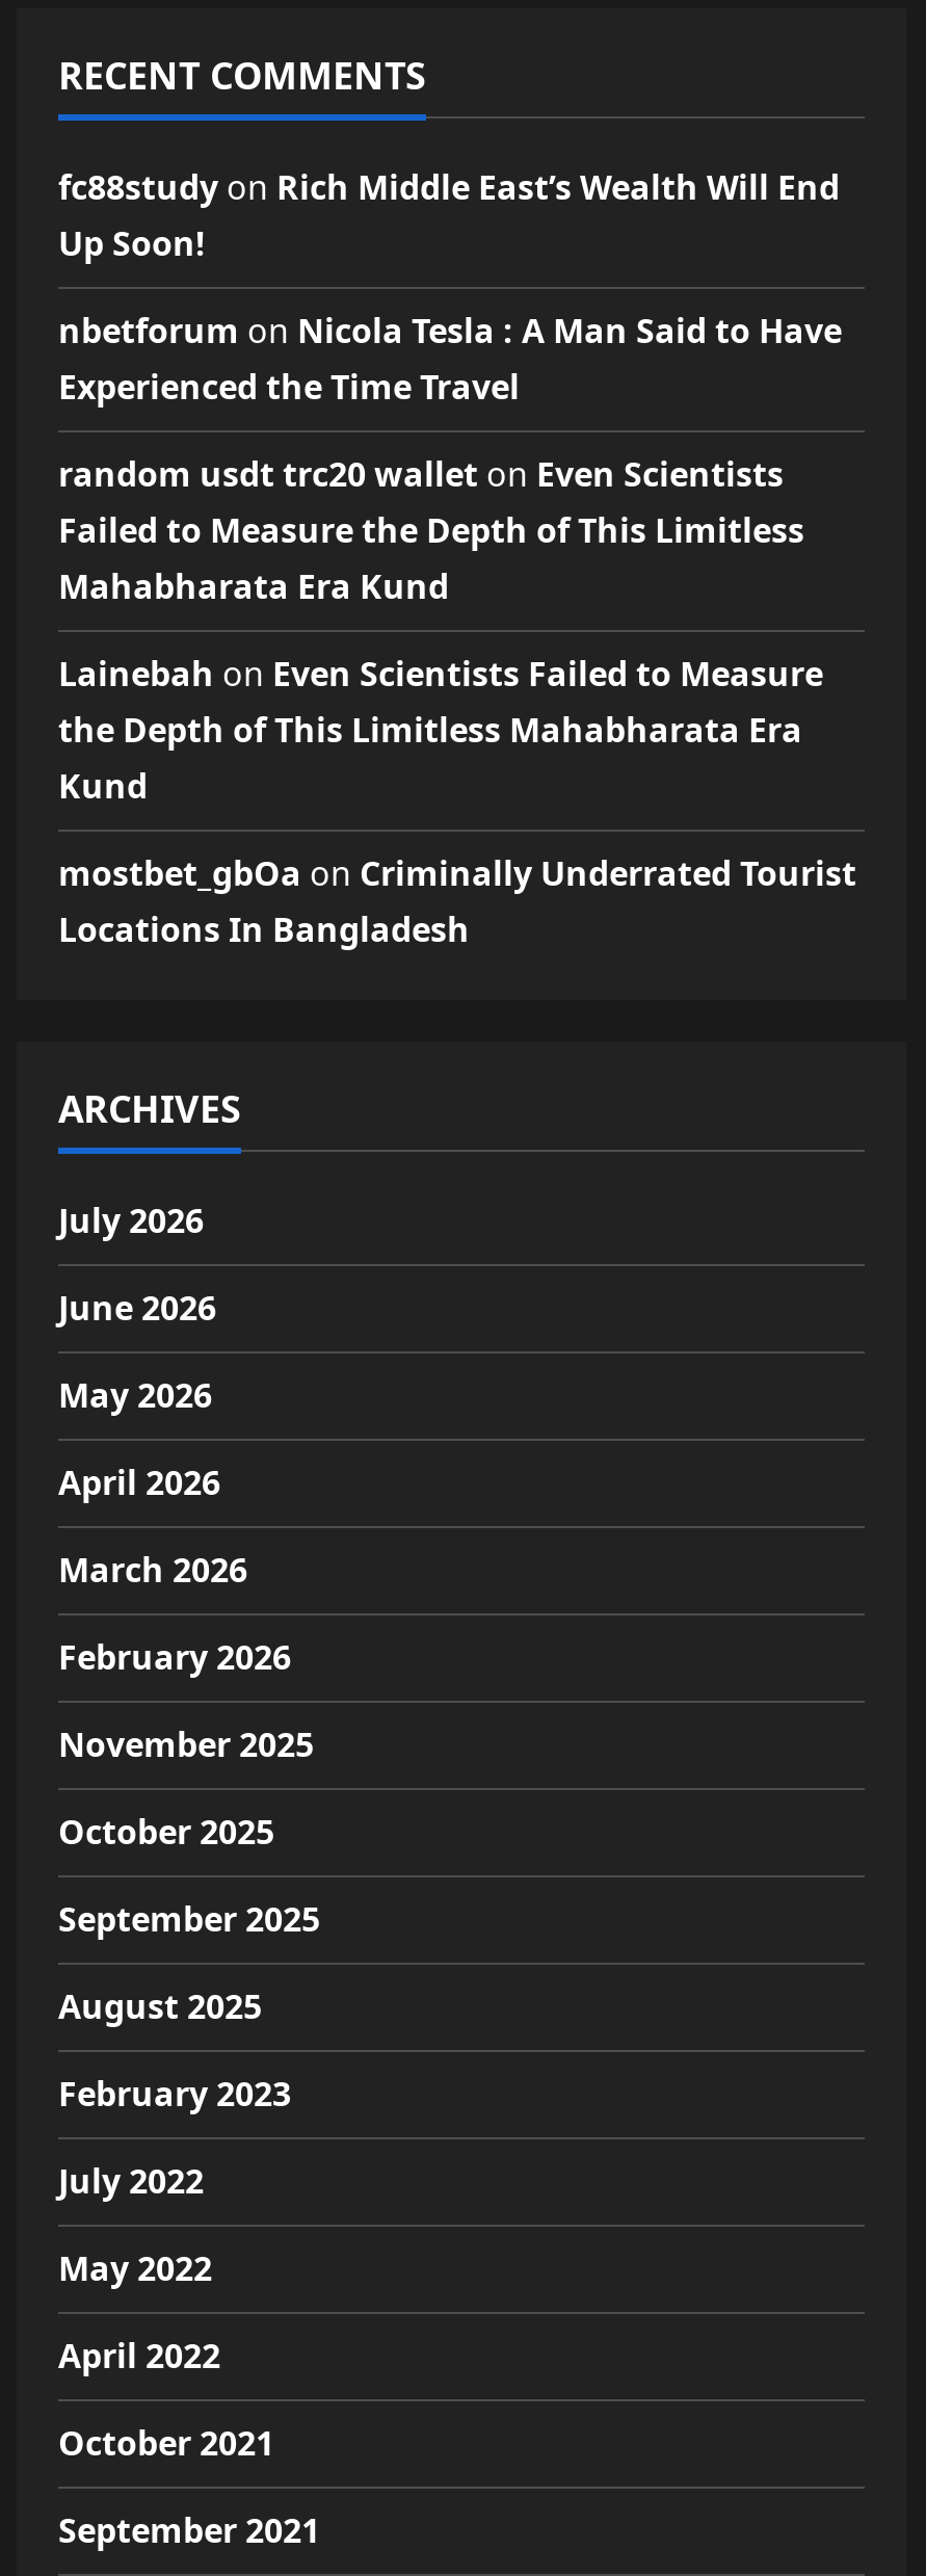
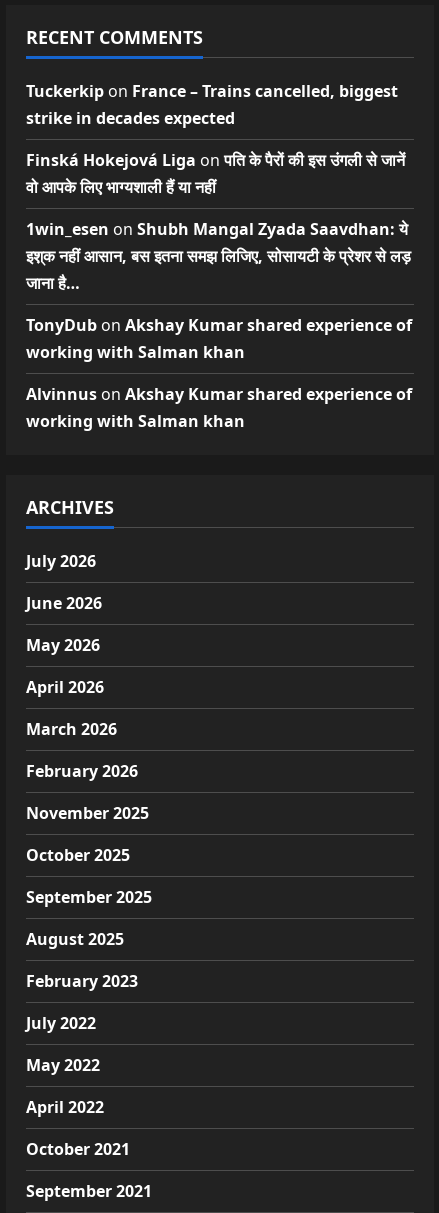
[58,165,840,267] fc88study on Rich Middle East’s Wealth Will End | Up Soon! -> [26,80,398,129] Tuckerkip on France – Trains cancelled, biggest | strike in decades expected
[58,308,842,410] nbetforum on Nicola Tesla : A Man Said to Have | Experienced the Time Travel -> [26,149,405,198] Finská Hokejová Liga on पति के पैरों की इस उंगली से जानें | वो आपके लिए भाग्यशाली हैं या नहीं
[58,452,804,610] random usdt trc20 wallet on Even Scientists | Failed to Measure the Depth of This Limitless | Mahabharata Era Kund -> [26,218,411,294] 1win_esen on Shubh Mangal Zyada Saavdhan: ये | इश़्क नहीं आसान, बस इतना समझ लिजिए, सोसायटी के प्रेशर से लड़ | जाना है…
[58,651,823,809] Lainebah on Even Scientists Failed to Measure | the Depth of This Limitless Mahabharata Era | Kund -> [26,314,412,363] TonyDub on Akshay Kumar shared experience of | working with Salman khan
[58,851,856,953] mostbet_gbOa on Criminally Underrated Tourist | Locations In Bangladesh -> [26,383,412,432] Alvinnus on Akshay Kumar shared experience of | working with Salman khan

